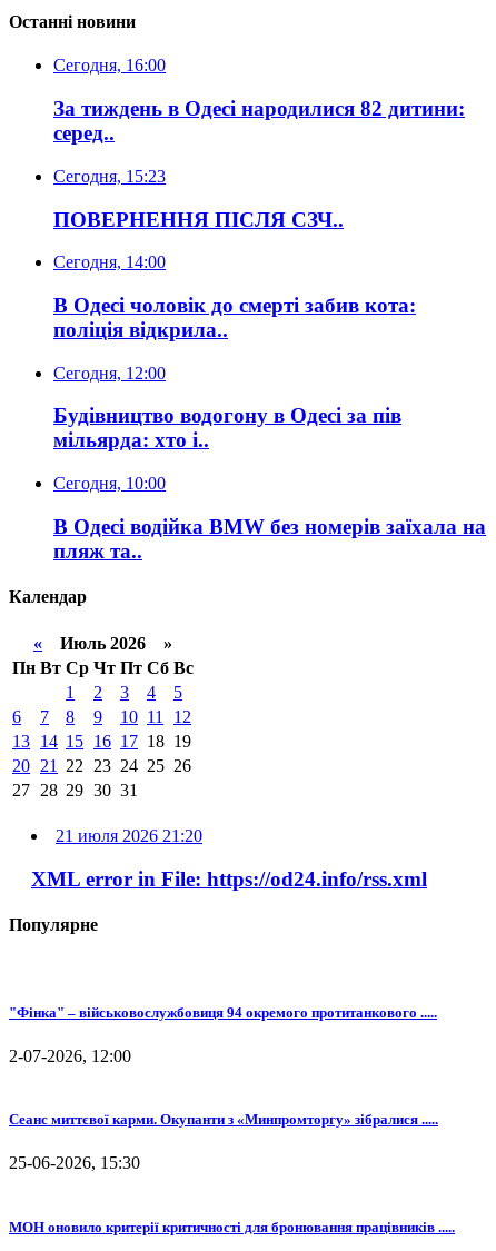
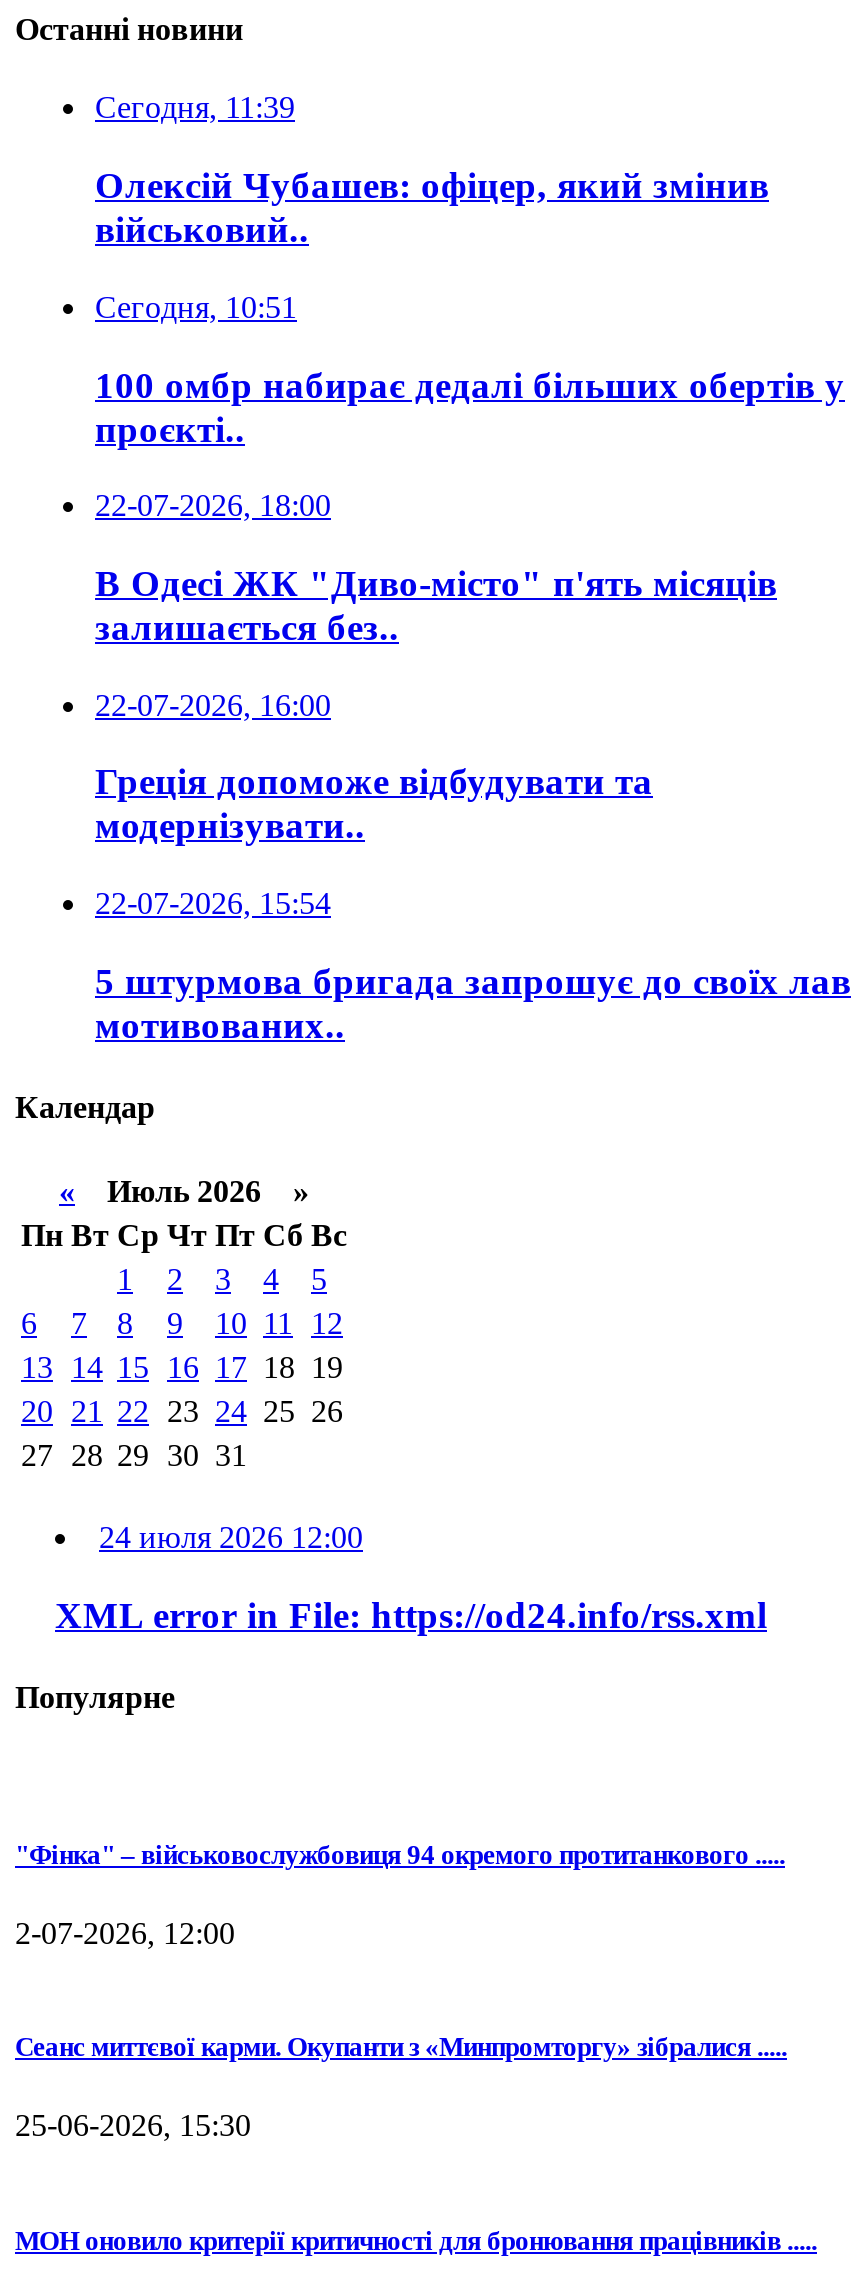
[53,56,166,75] Сегодня, 16:00 -> [95,91,295,125] Сегодня, 11:39
[53,97,465,145] За тиждень в Одесі народилися 82 дитини: | серед.. -> [95,164,769,250] Олексій Чубашев: офіцер, який змінив | військовий..
[53,167,166,185] Сегодня, 15:23 -> [95,290,297,324] Сегодня, 10:51
[53,207,344,231] ПОВЕРНЕННЯ ПІСЛЯ СЗЧ.. -> [95,363,845,449] 100 омбр набирає дедалі більших обертів у | проєкті..
[53,253,166,272] Сегодня, 14:00 -> [95,489,331,523] 22-07-2026, 18:00
[53,294,416,341] В Одесі чоловік до смерті забив кота: | поліція відкрила.. -> [95,562,777,648] В Одесі ЖК "Диво-місто" п'ять місяців | залишається без..
[53,363,166,382] Сегодня, 12:00 -> [95,687,331,721] 22-07-2026, 16:00
[53,404,401,452] Будівництво водогону в Одесі за пів | мільярда: хто і.. -> [95,761,653,847] Греція допоможе відбудувати та | модернізувати..
[53,474,166,493] Сегодня, 10:00 -> [95,886,331,920] 22-07-2026, 15:54
[53,515,486,563] В Одесі водійка BMW без номерів заїхала на | пляж та.. -> [95,960,851,1046] 5 штурмова бригада запрошує до своїх лав | мотивованих..
[56,827,202,846] 21 июля 2026 21:20 -> [99,1521,363,1555] 24 июля 2026 12:00

